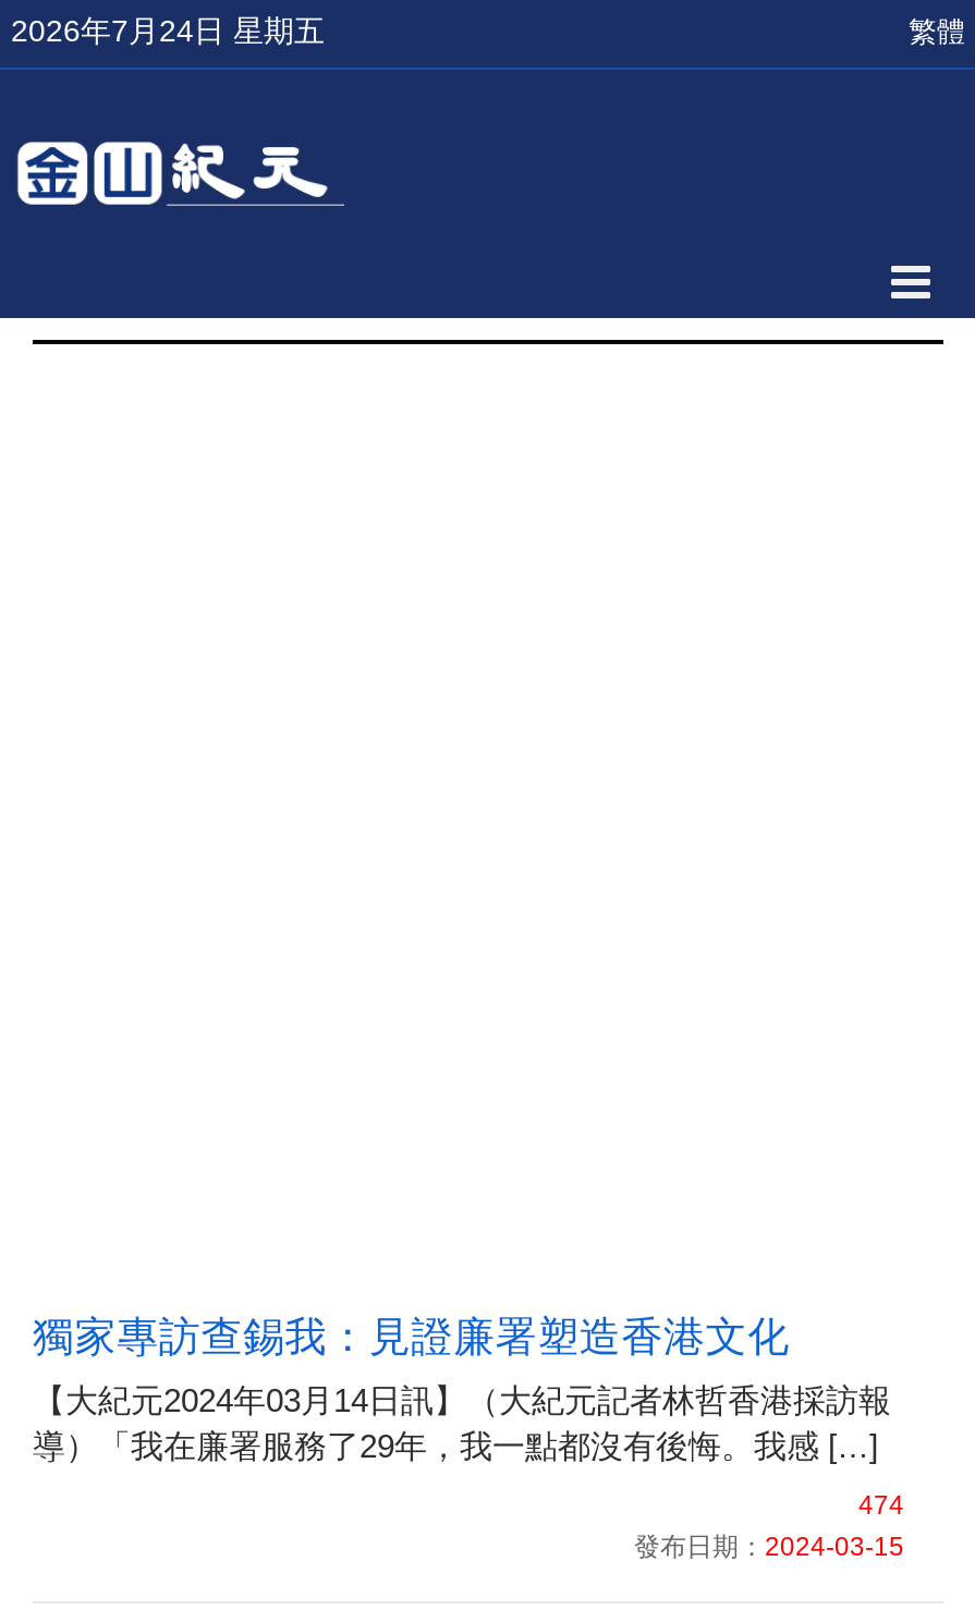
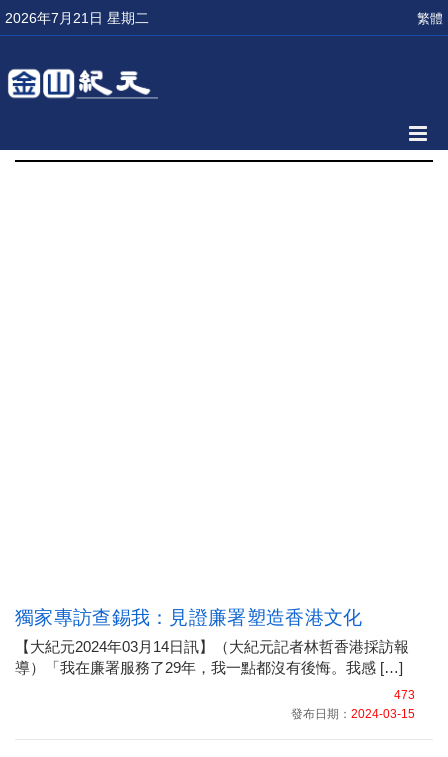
[11,13,325,48] 2026年7月24日 星期五 -> [5,10,149,26] 2026年7月21日 星期二
[858,1490,904,1521] 474 -> [394,688,415,702] 473

